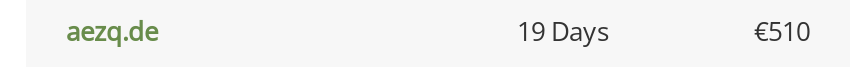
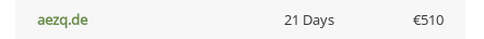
[517,13,609,49] 19 Days -> [284,10,334,29] 21 Days

